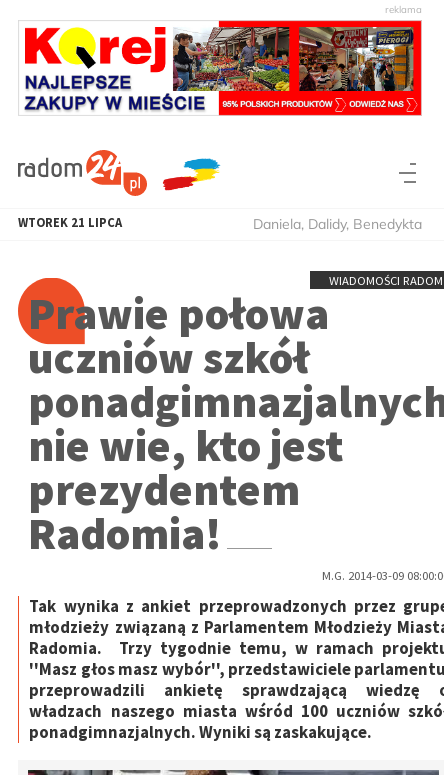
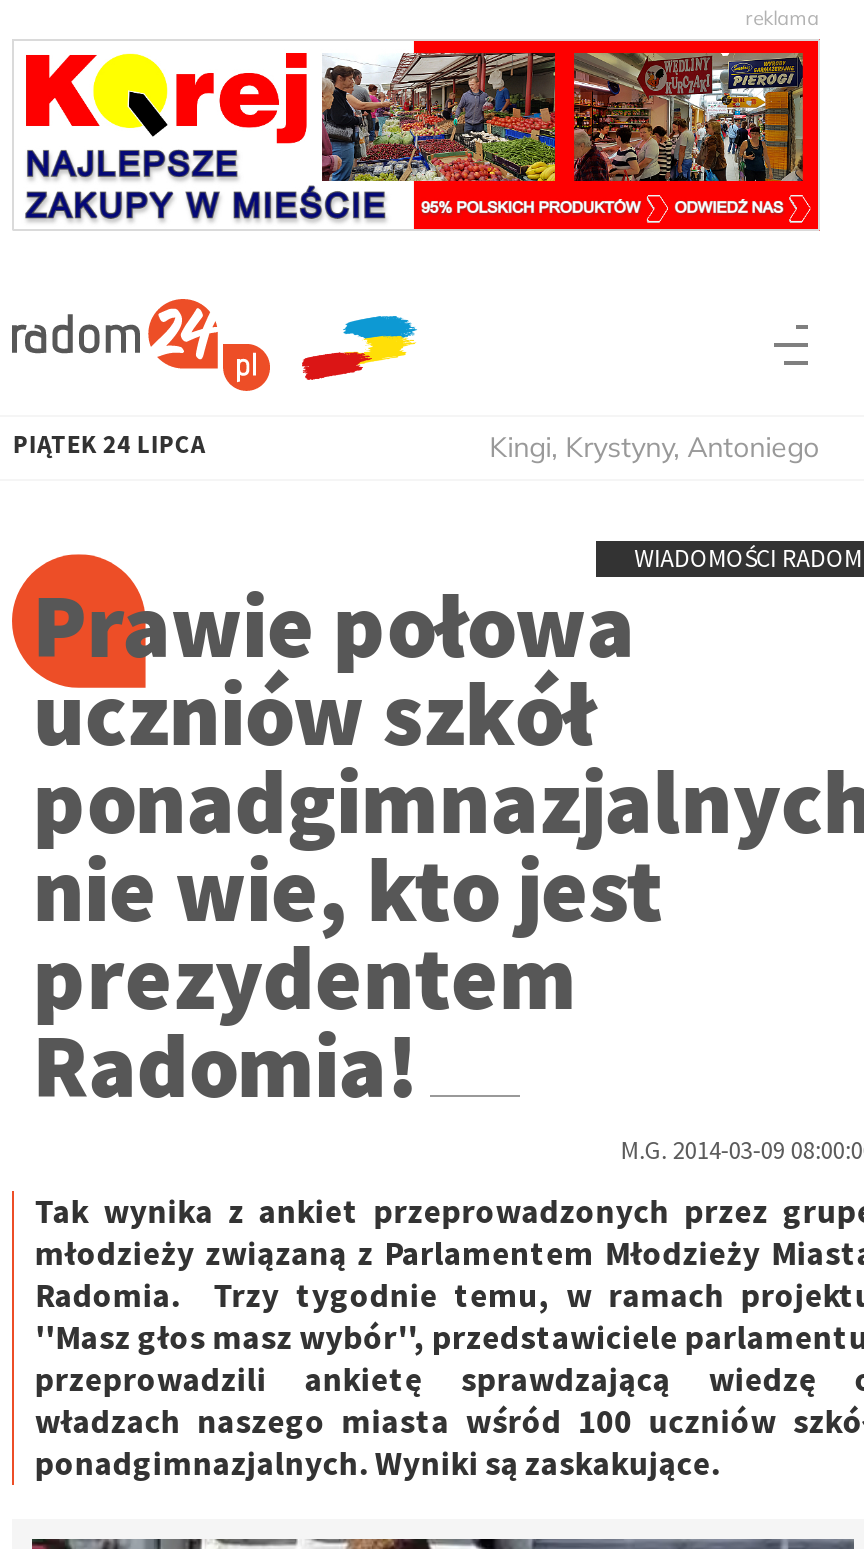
[18,215,422,233] WTOREK 21 LIPCA | Daniela, Dalidy, Benedykta -> [13,430,819,466] PIĄTEK 24 LIPCA | Kingi, Krystyny, Antoniego

